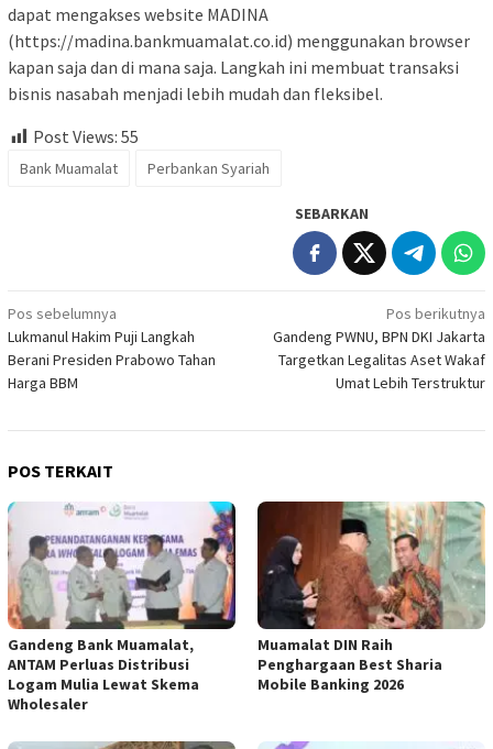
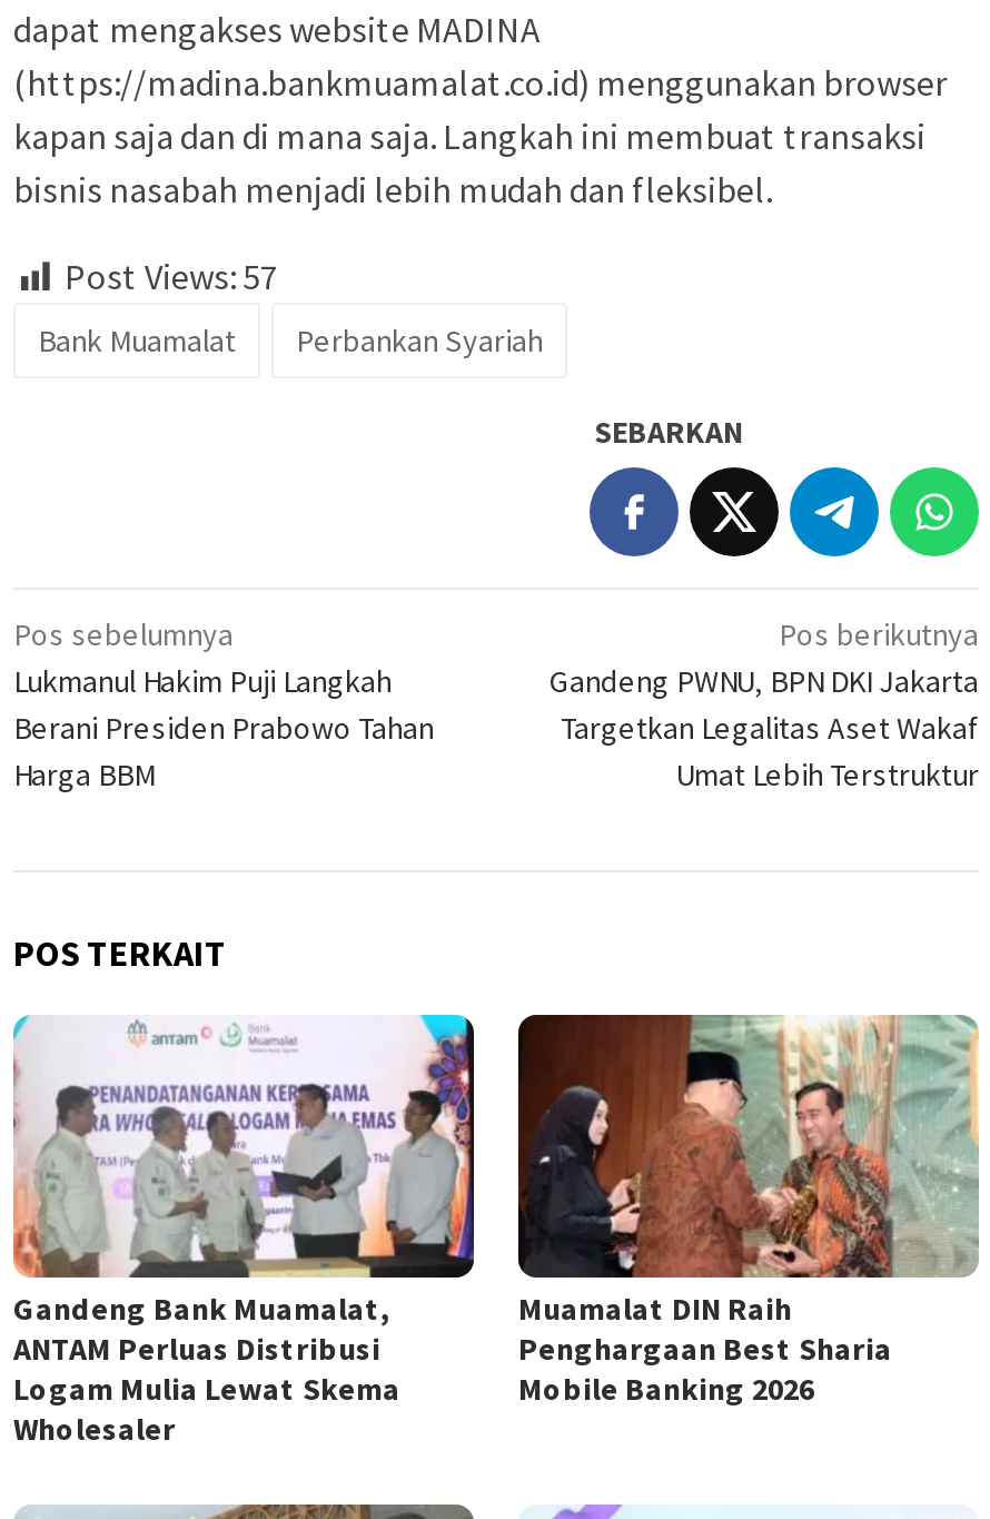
[33,126,139,148] Post Views: 55 -> [65,254,278,299] Post Views: 57

